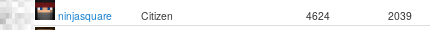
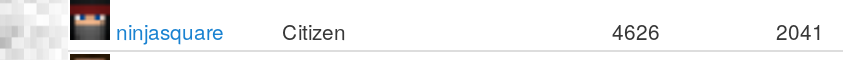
[306,8,330,23] 4624 -> [612,17,660,47] 4626
[388,8,412,23] 2039 -> [776,17,824,47] 2041

